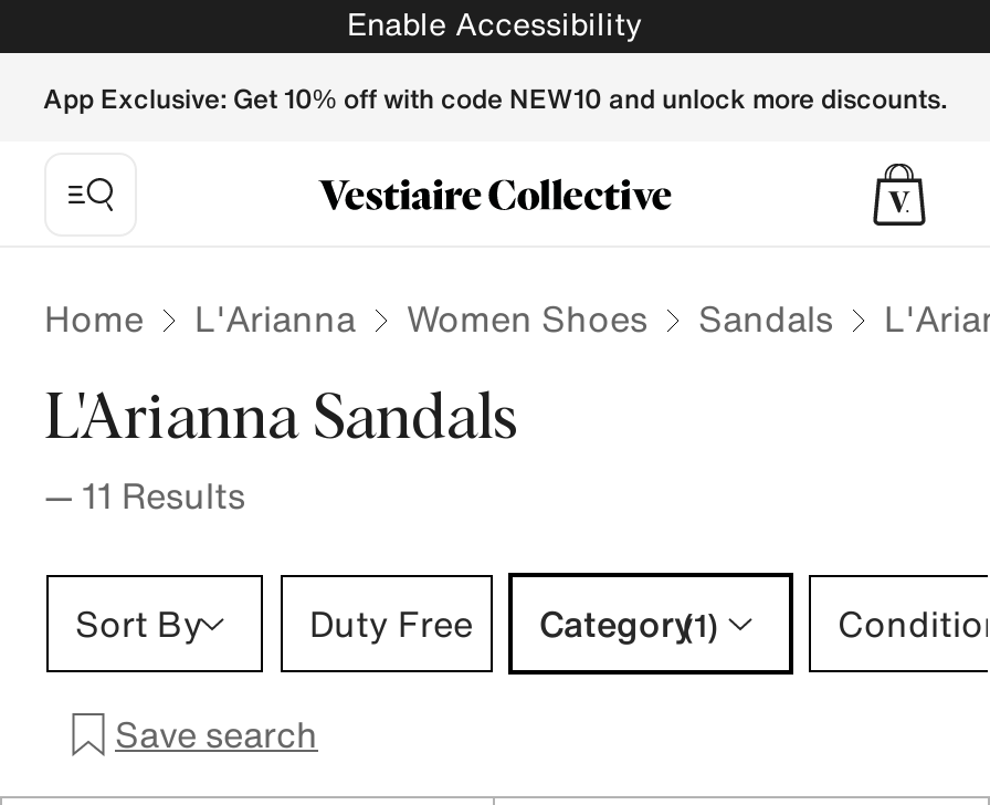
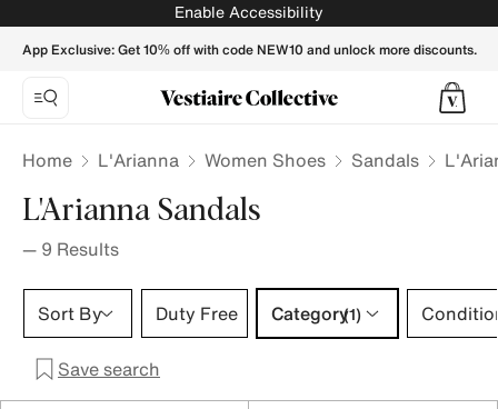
[44,469,245,522] — 11 Results -> [22,236,119,262] — 9 Results

